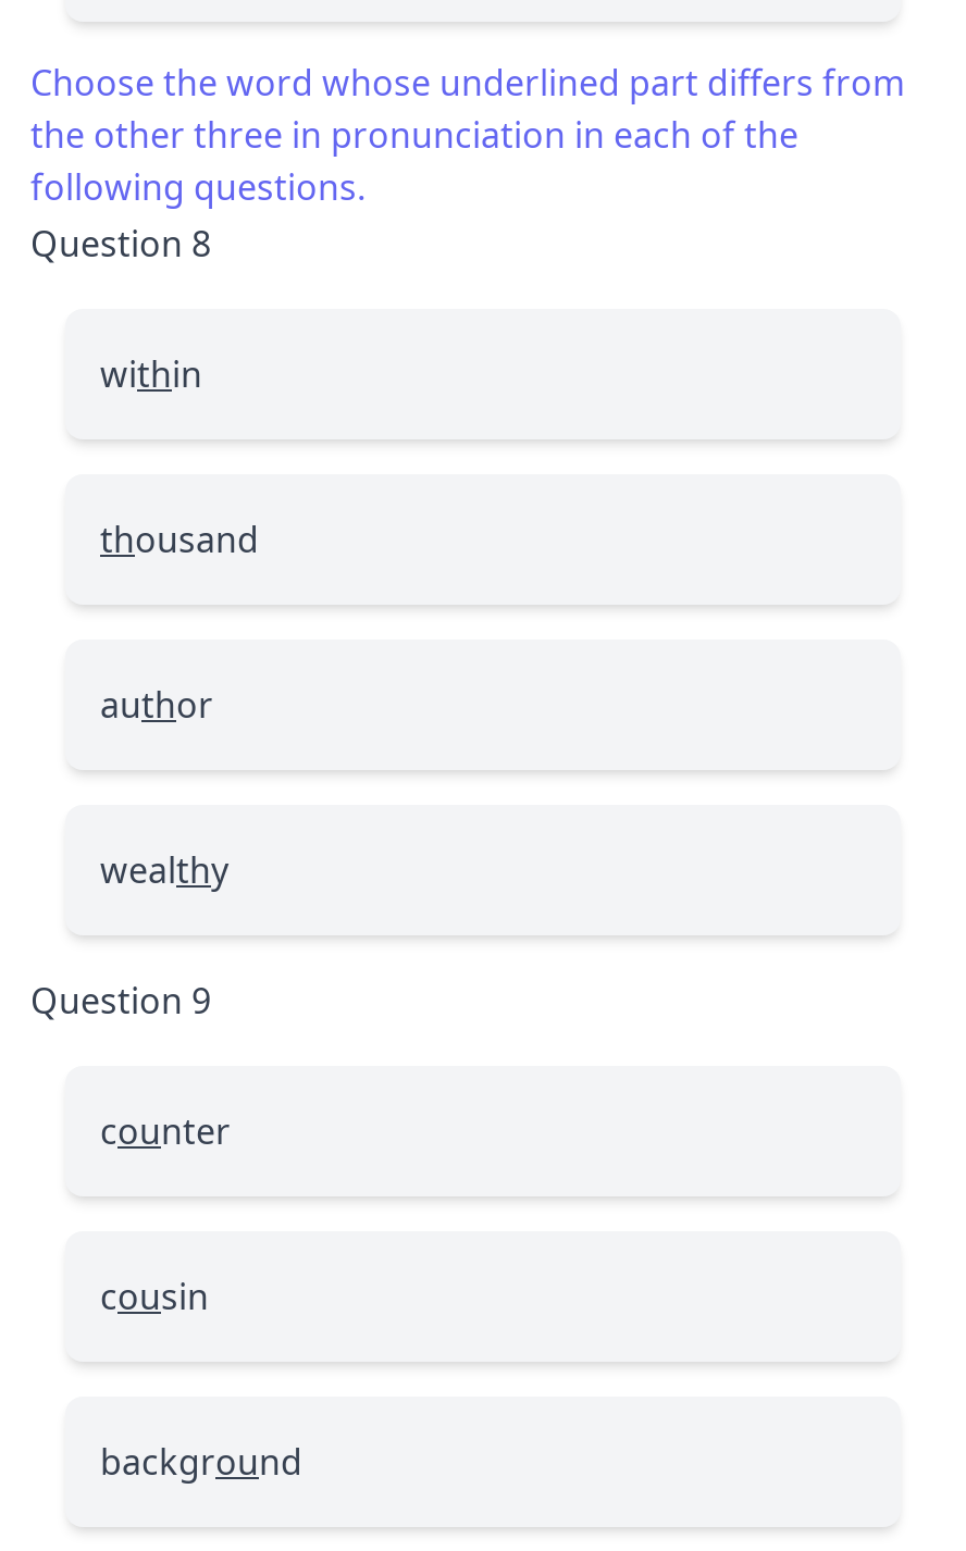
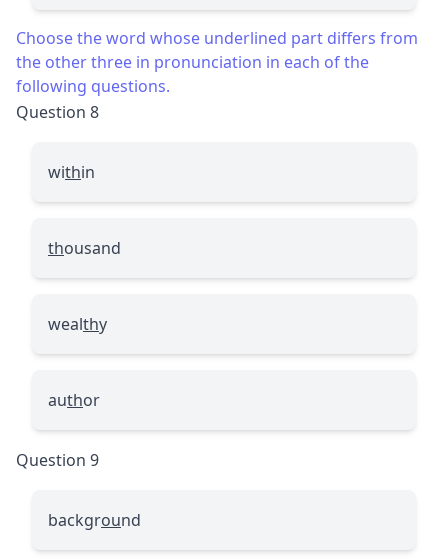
moved [100,680,213,728] -> [48,389,100,411]: author
[100,1106,231,1320] counter | cousin -> none

